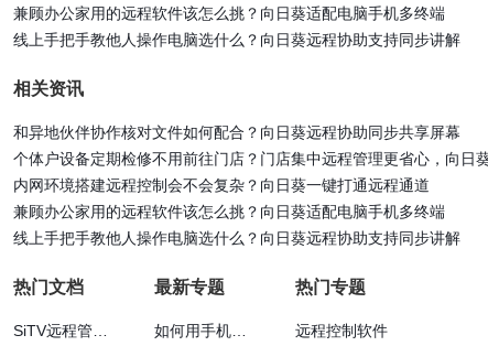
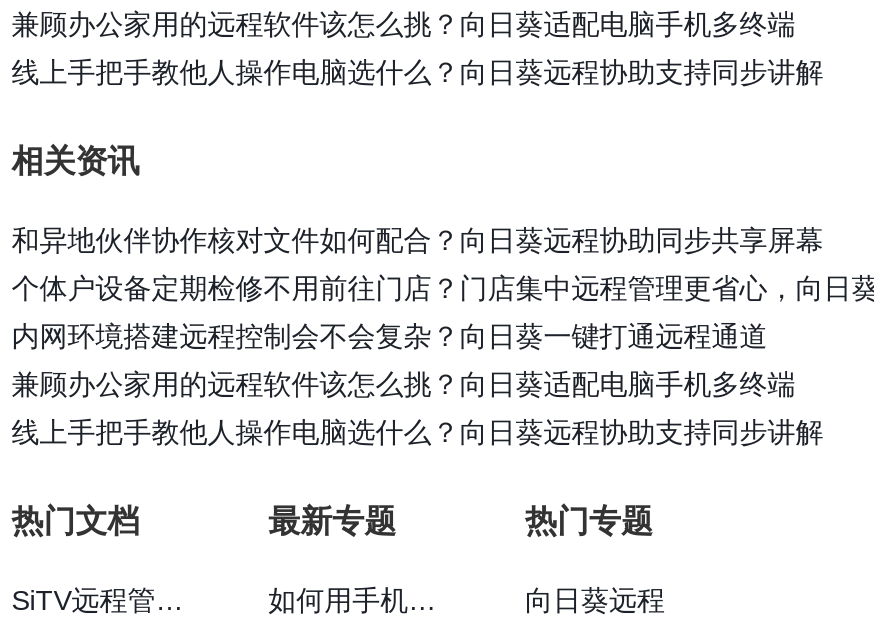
[296,322,388,340] 远程控制软件 -> [525,585,665,617] 向日葵远程

